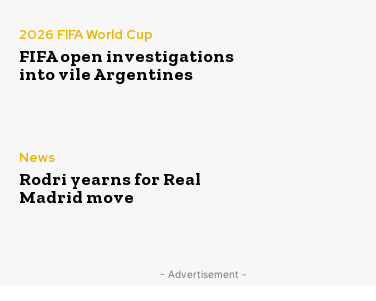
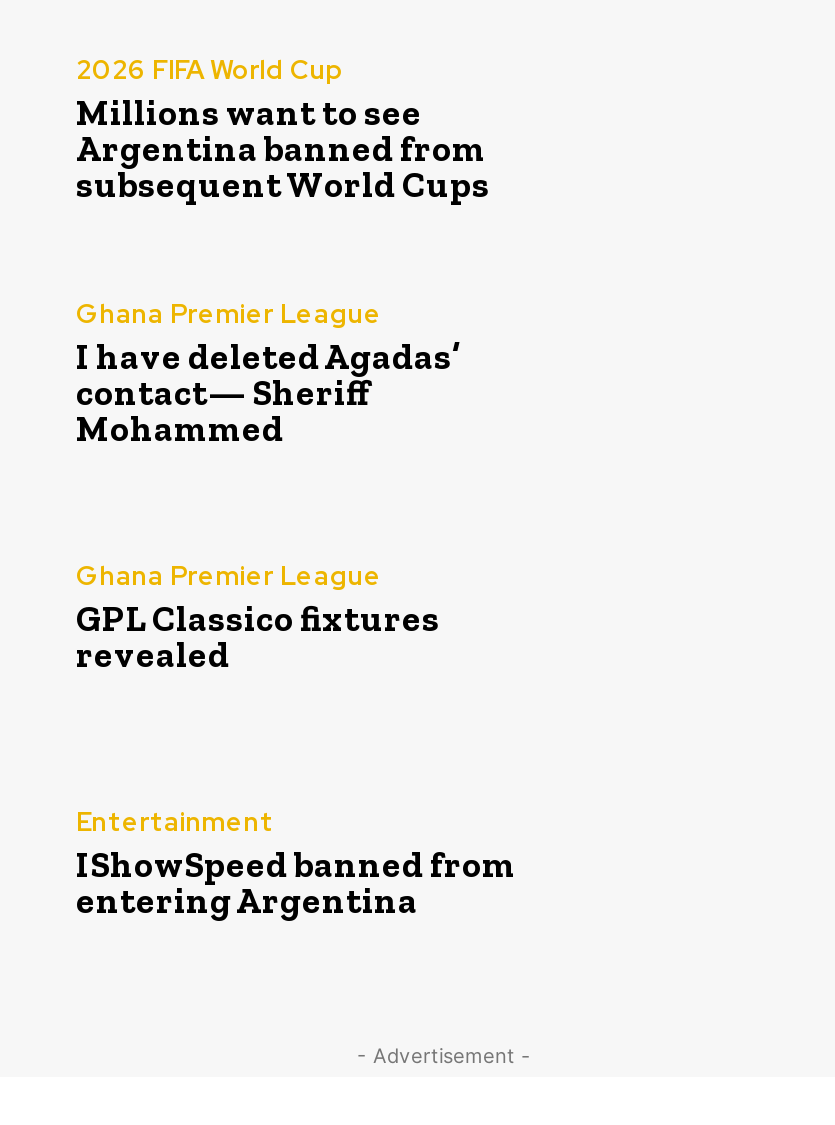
[19,45,234,85] FIFA open investigations | into vile Argentines -> [76,90,490,677] Millions want to see | Argentina banned from | subsequent World Cups | Ghana Premier League | I have deleted Agadas’ | contact— Sheriff | Mohammed | Ghana Premier League | GPL Classico fixtures | revealed
[19,149,201,208] News | Rodri yearns for Real | Madrid move -> [76,804,516,922] Entertainment | IShowSpeed banned from | entering Argentina

